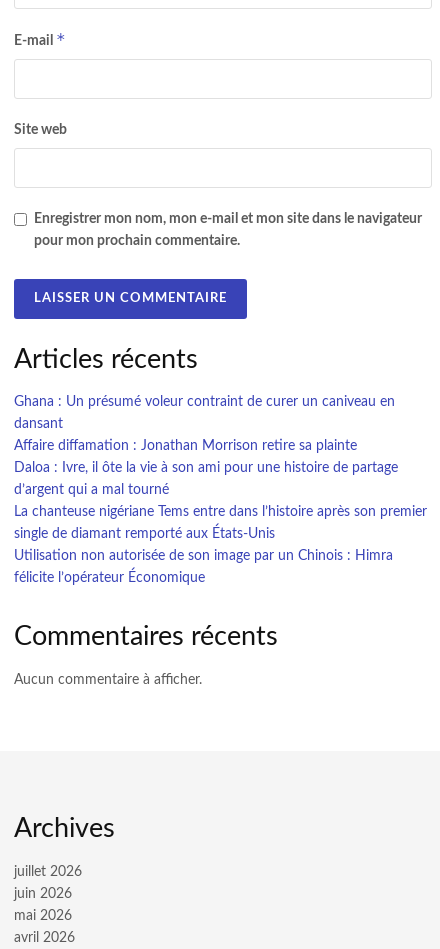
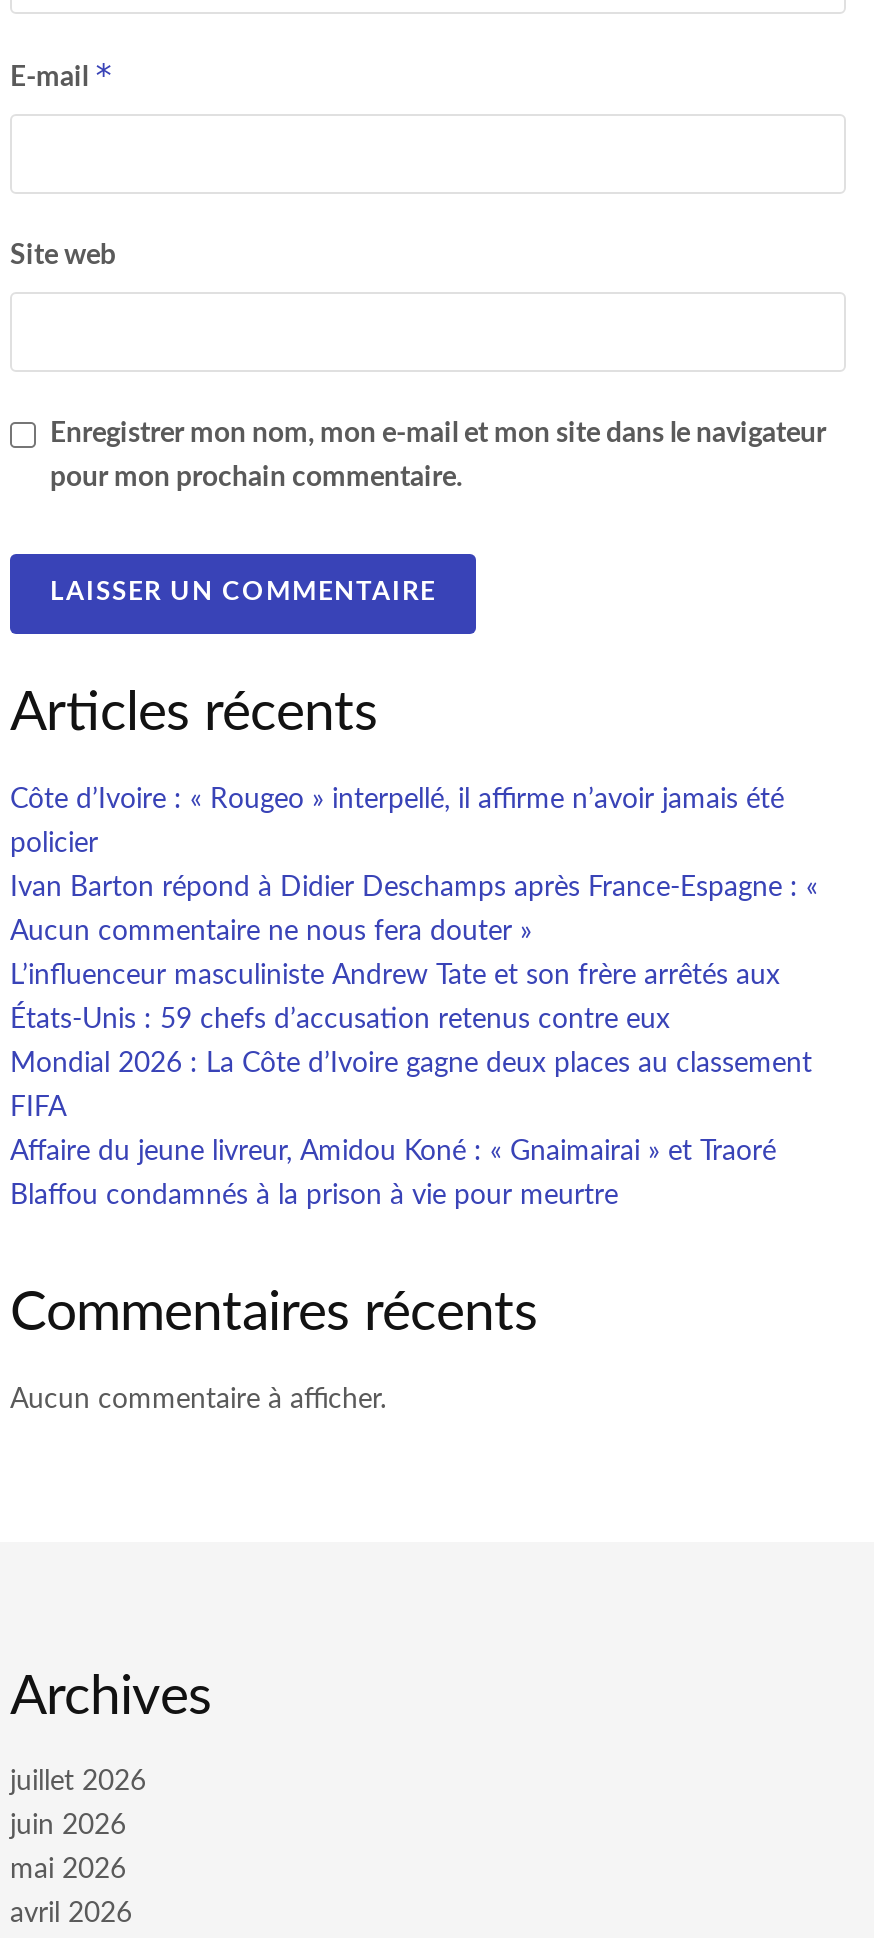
[14,395,427,585] Ghana : Un présumé voleur contraint de curer un caniveau en | dansant | Affaire diffamation : Jonathan Morrison retire sa plainte | Daloa : Ivre, il ôte la vie à son ami pour une histoire de partage | d’argent qui a mal tourné | La chanteuse nigériane Tems entre dans l’histoire après son premier | single de diamant remporté aux États-Unis | Utilisation non autorisée de son image par un Chinois : Himra | félicite l’opérateur Économique -> [10,787,818,1211] Côte d’Ivoire : « Rougeo » interpellé, il affirme n’avoir jamais été | policier | Ivan Barton répond à Didier Deschamps après France-Espagne : « | Aucun commentaire ne nous fera douter » | L’influenceur masculiniste Andrew Tate et son frère arrêtés aux | États-Unis : 59 chefs d’accusation retenus contre eux | Mondial 2026 : La Côte d’Ivoire gagne deux places au classement | FIFA | Affaire du jeune livreur, Amidou Koné : « Gnaimairai » et Traoré | Blaffou condamnés à la prison à vie pour meurtre

